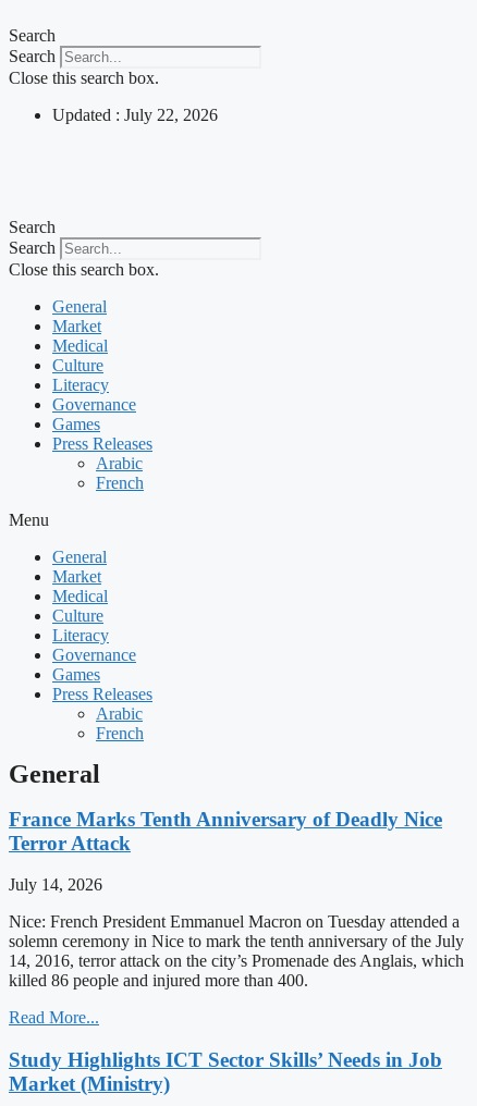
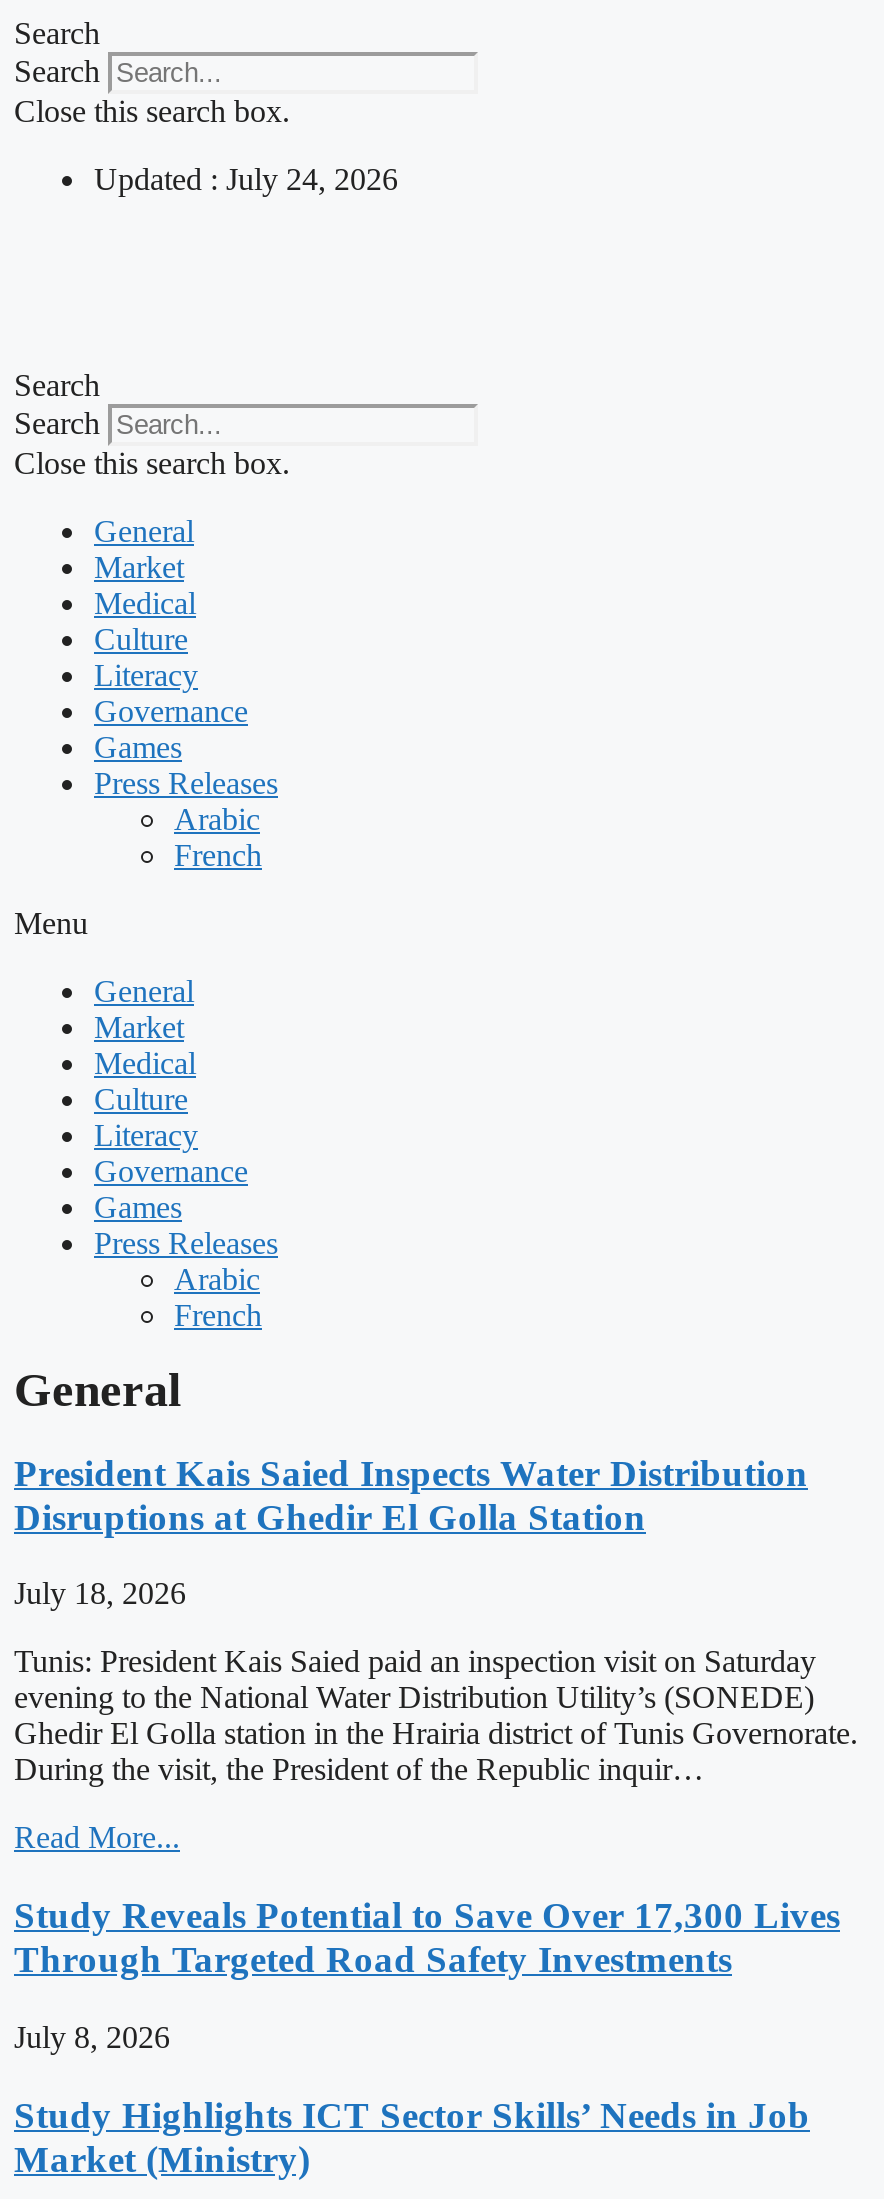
[52,106,218,124] Updated : July 22, 2026 -> [94,162,398,196] Updated : July 24, 2026
[9,807,442,854] France Marks Tenth Anniversary of Deadly Nice | Terror Attack -> [14,1451,808,1537] President Kais Saied Inspects Water Distribution | Disruptions at Ghedir El Golla Station
[9,876,102,894] July 14, 2026 -> [14,1577,186,1611] July 18, 2026
[9,913,464,990] Nice: French President Emmanuel Macron on Tuesday attended a | solemn ceremony in Nice to mark the tenth anniversary of the July | 14, 2016, terror attack on the city’s Promenade des Anglais, which | killed 86 people and injured more than 400. -> [14,1645,858,1787] Tunis: President Kais Saied paid an inspection visit on Saturday | evening to the National Water Distribution Utility’s (SONEDE) | Ghedir El Golla station in the Hrairia district of Tunis Governorate. | During the visit, the President of the Republic inquir…
none -> [14,1894,840,2054] Study Reveals Potential to Save Over 17,300 Lives | Through Targeted Road Safety Investments | July 8, 2026

